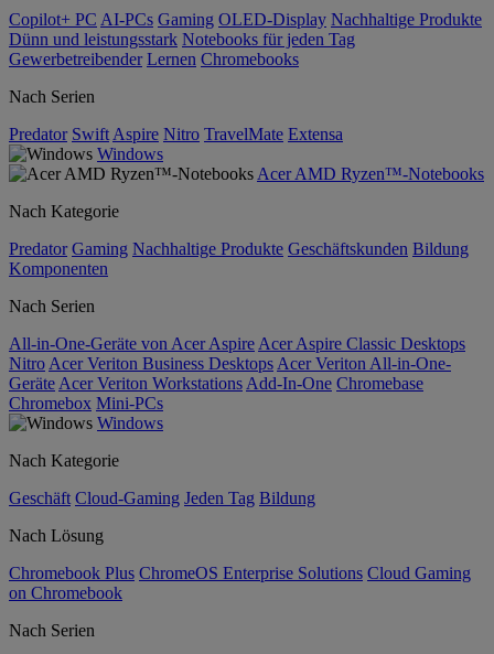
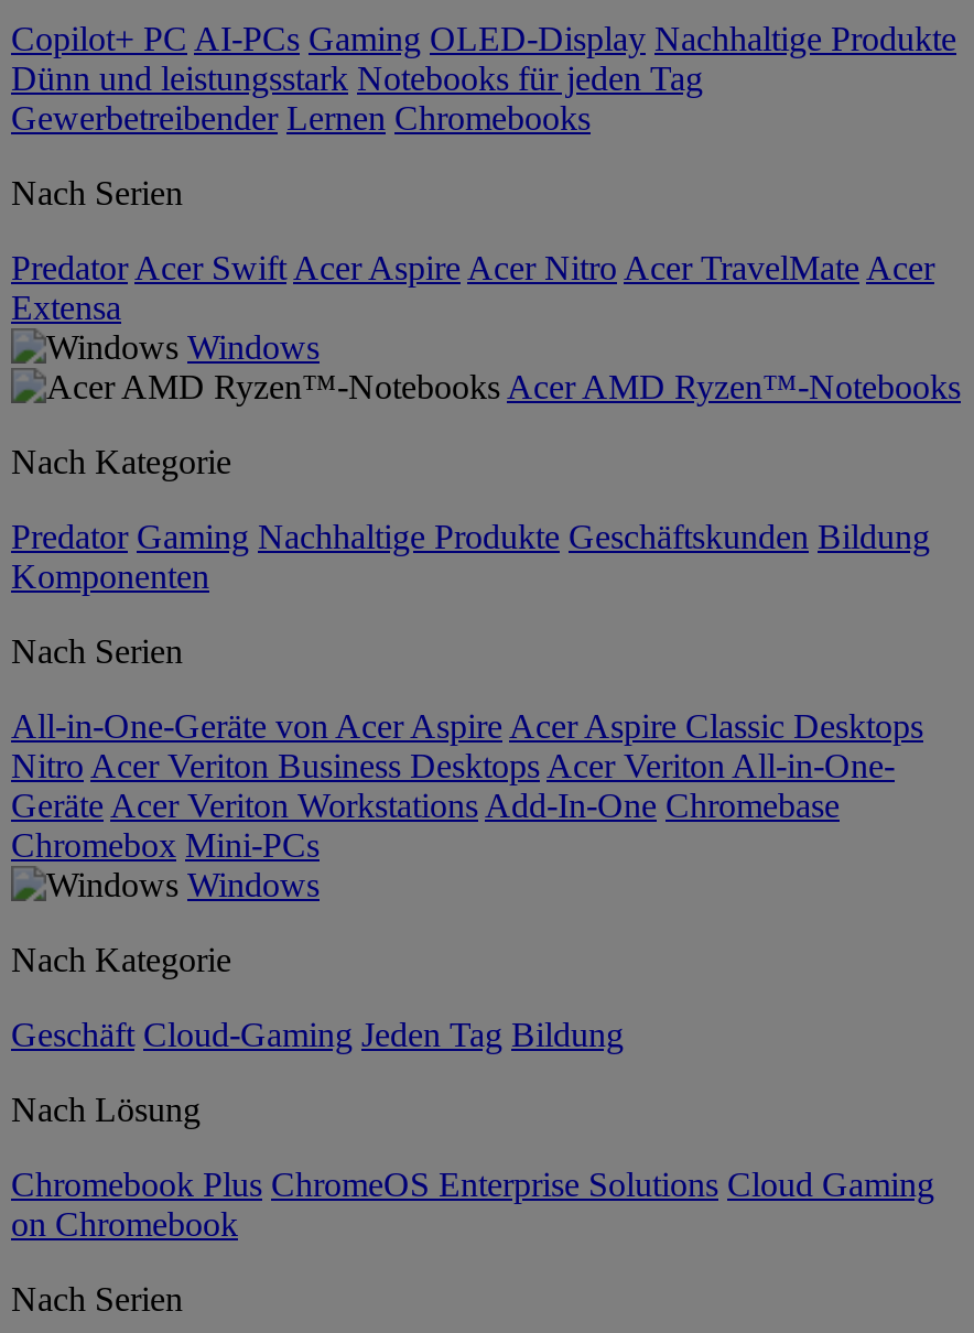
[9,125,343,143] Predator Swift Aspire Nitro TravelMate Extensa -> [11,249,934,326] Predator Acer Swift Acer Aspire Acer Nitro Acer TravelMate Acer | Extensa

